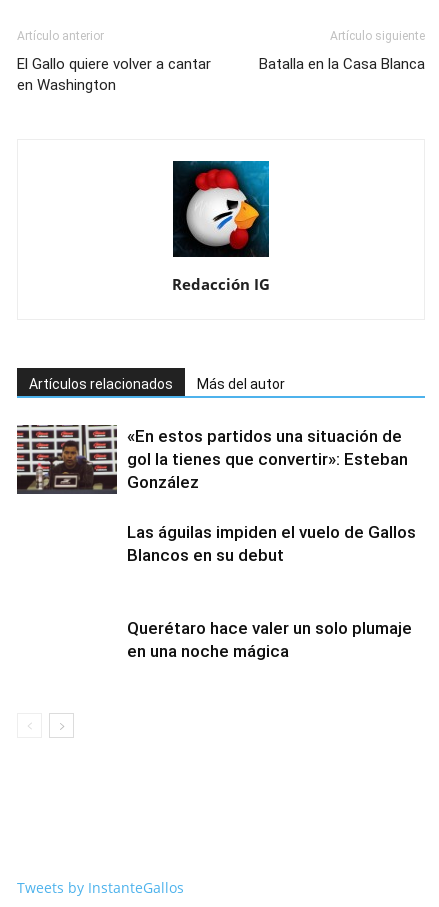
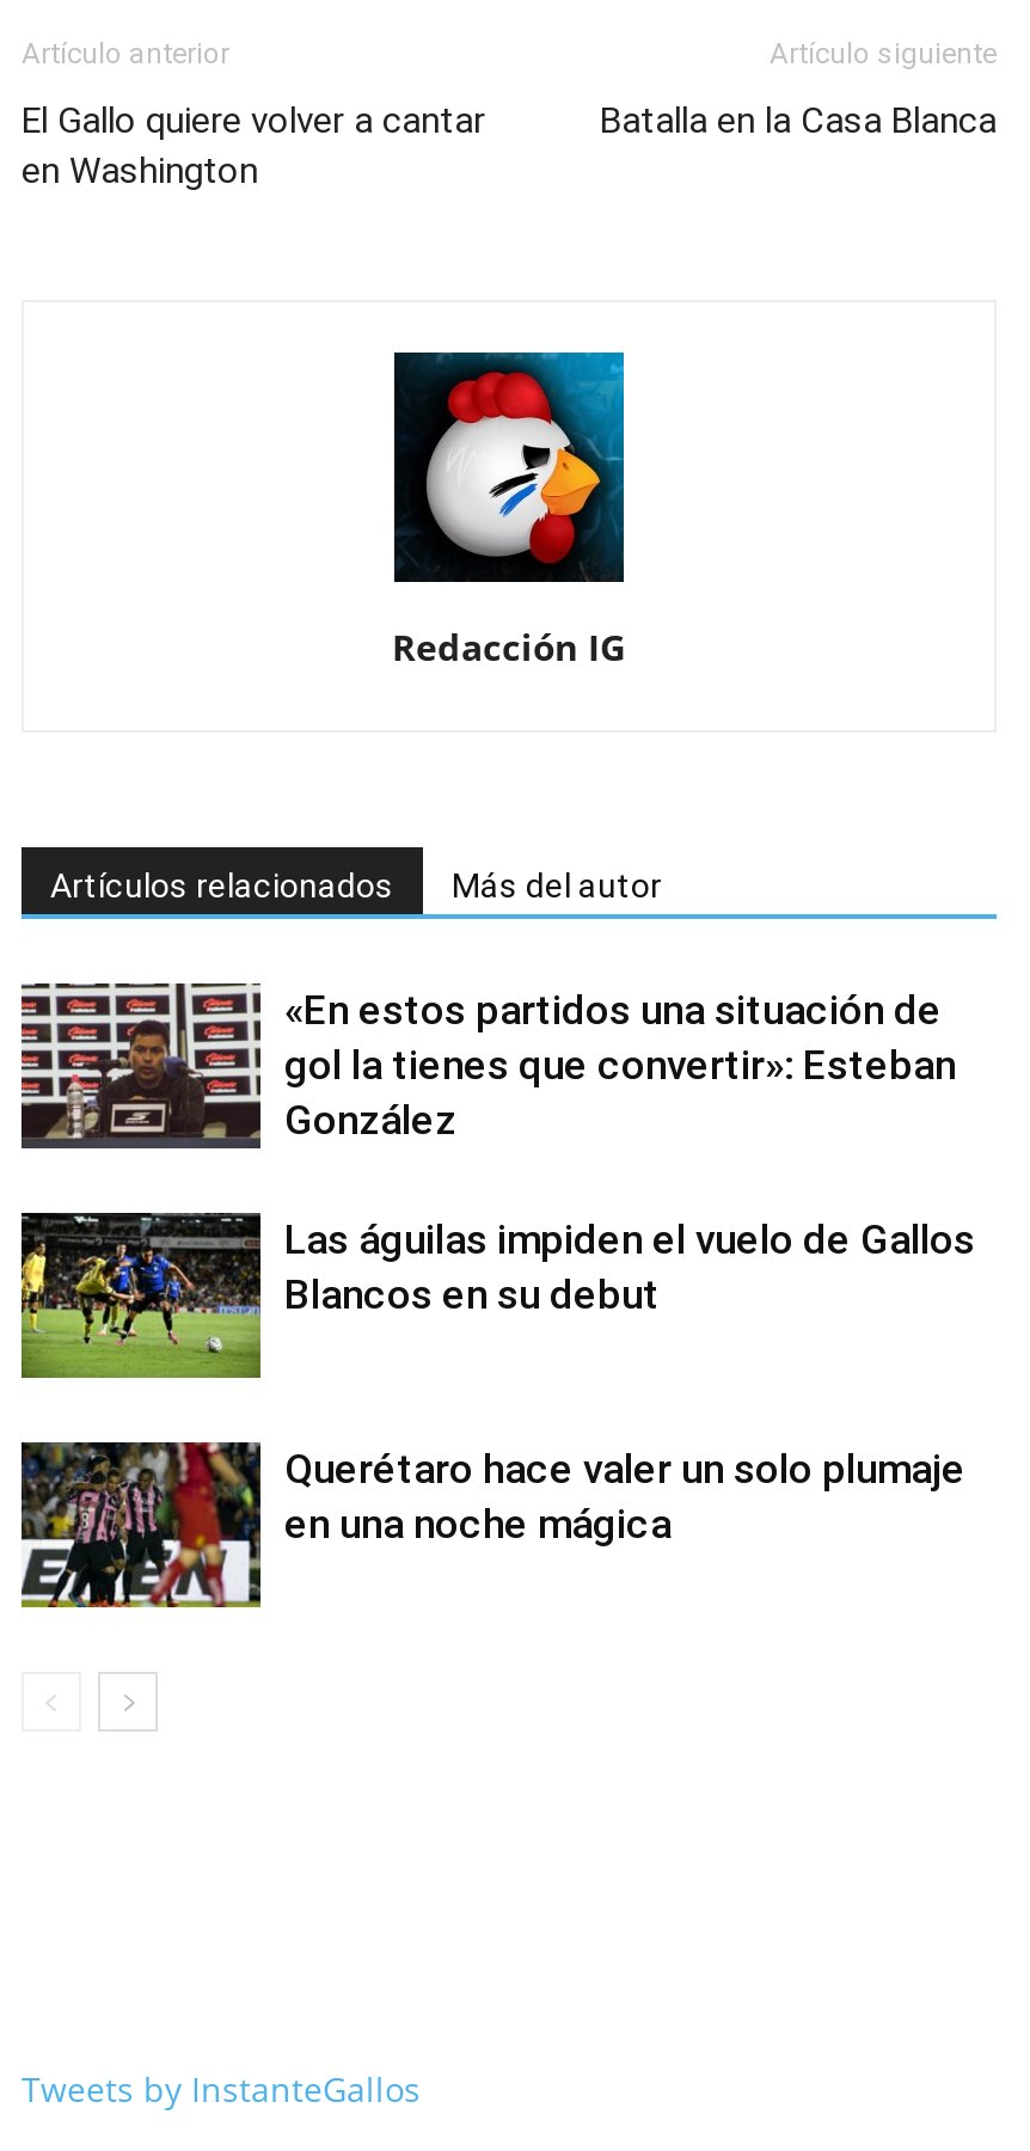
none -> [19,1211,263,1380] [image]
none -> [19,1440,263,1610] [image]

